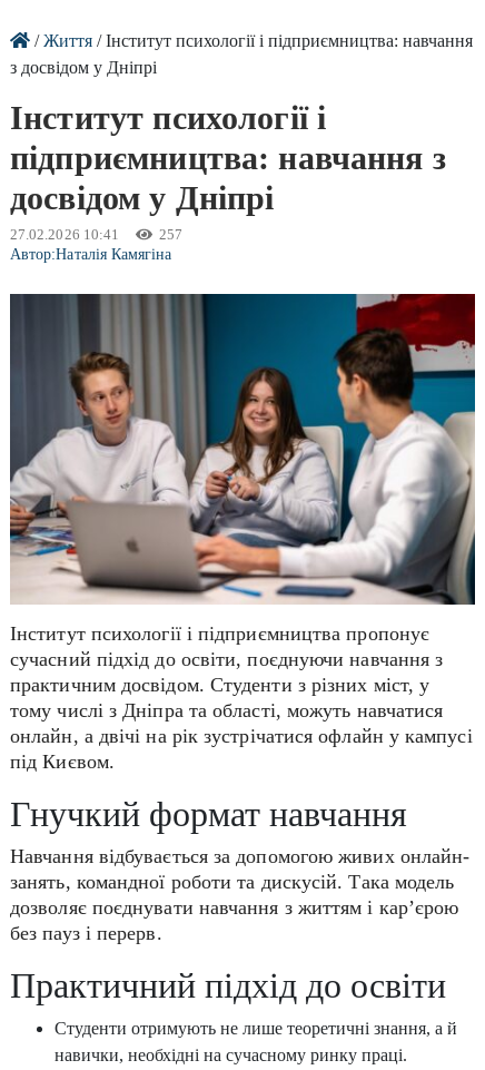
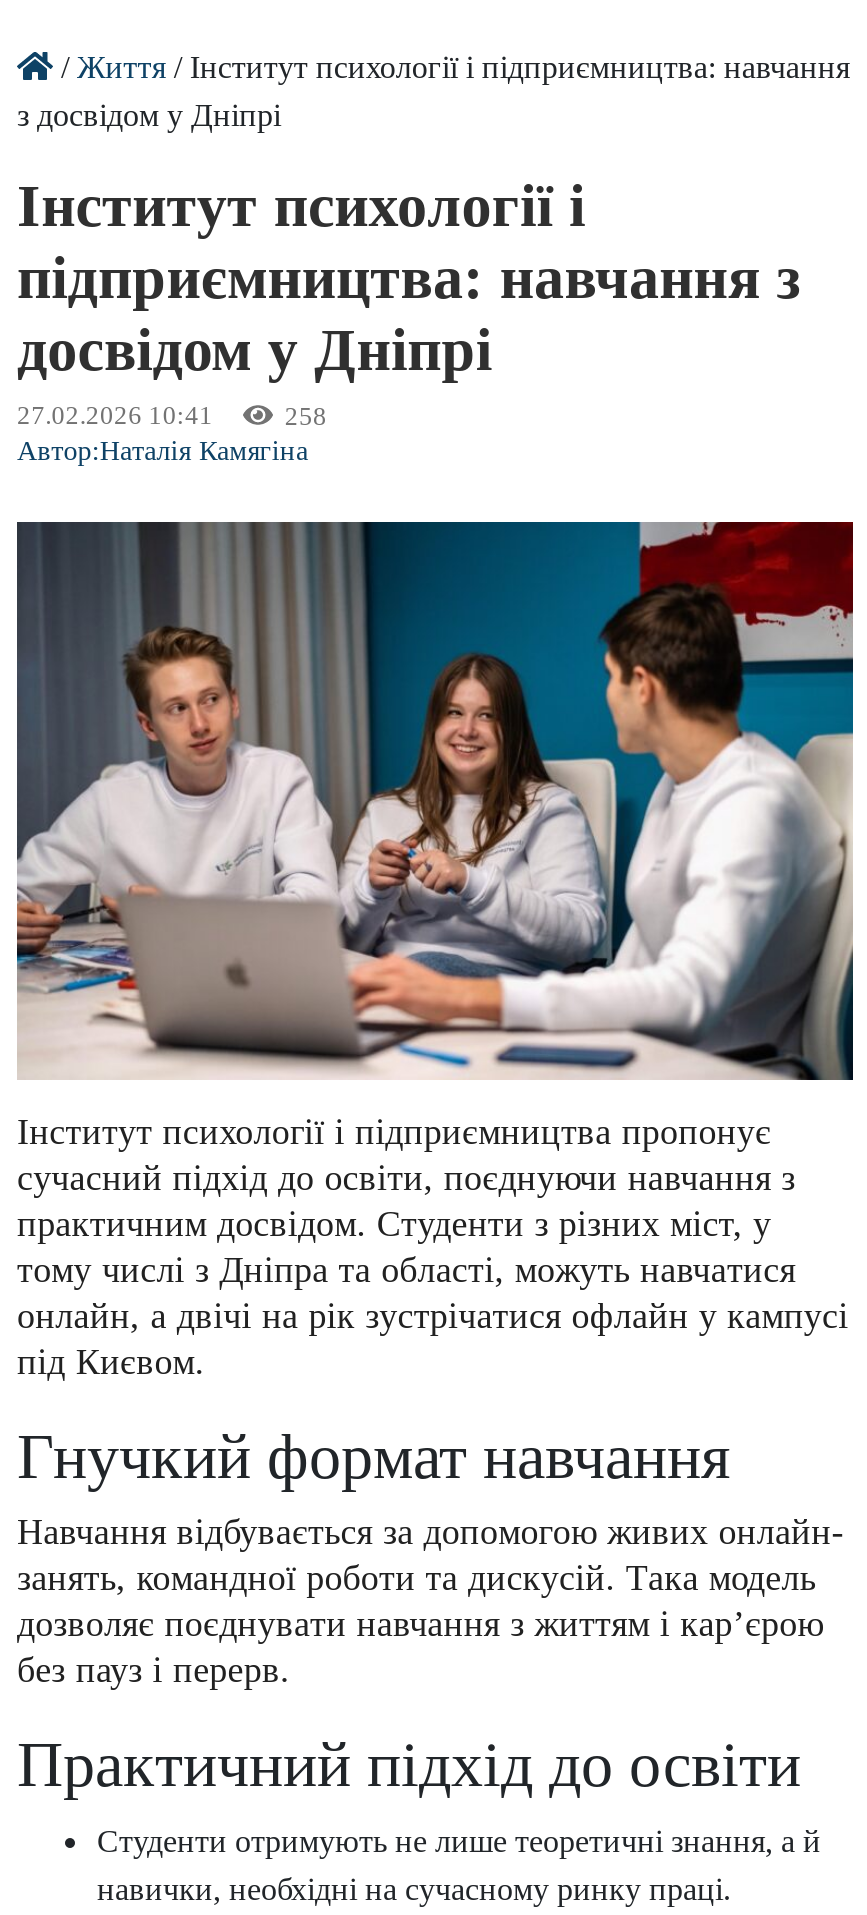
[159,226,183,243] 257 -> [285,401,327,431] 258

